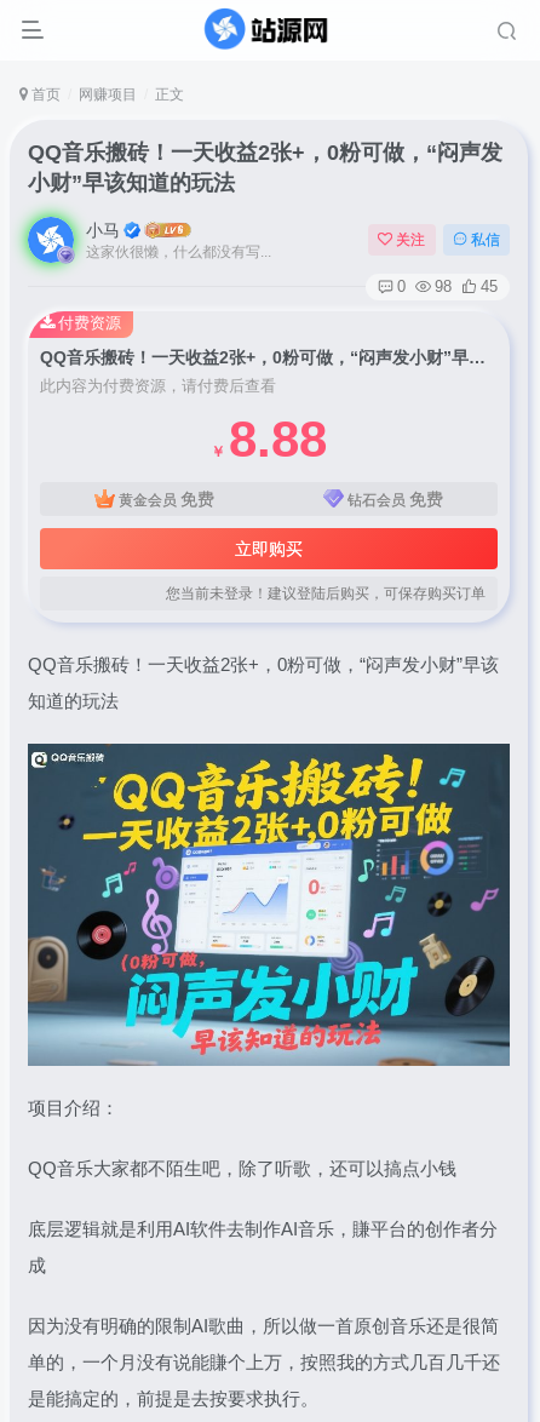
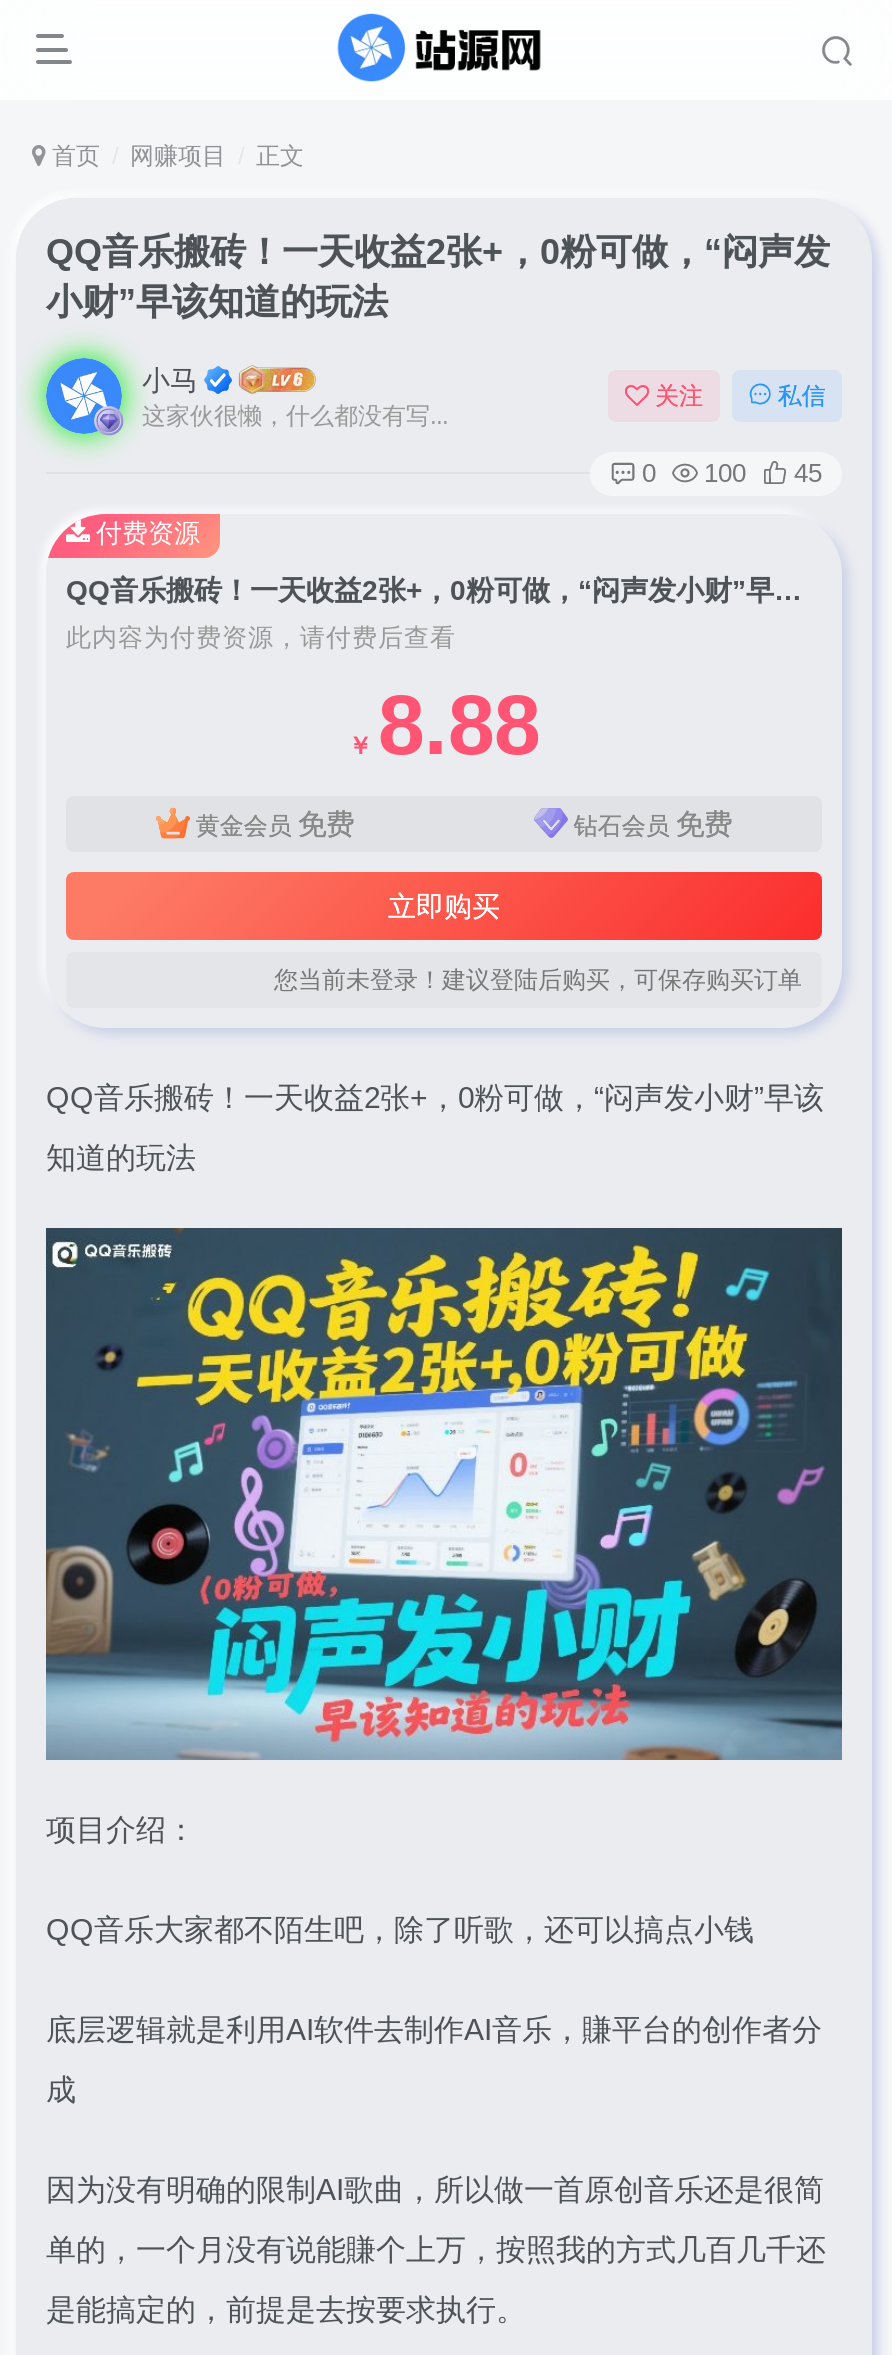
[397,277,498,296] 0 98 45 -> [642,458,822,488] 0 100 45

